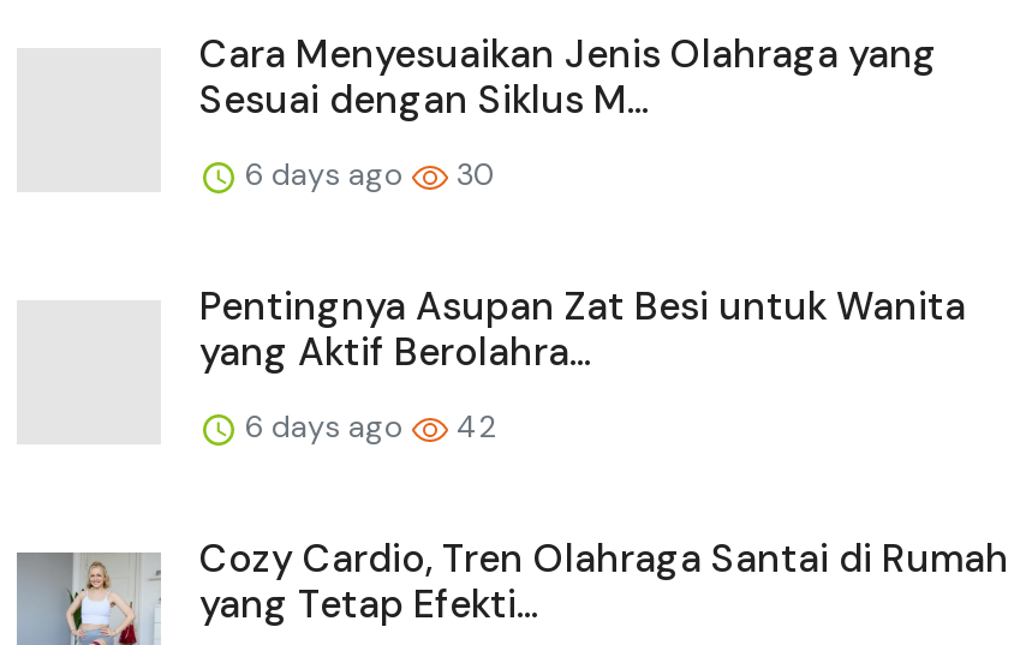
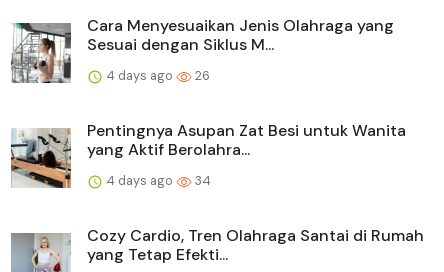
none -> [10,22,72,84] [image]
[238,154,411,194] 6 days ago -> [103,67,176,84] 4 days ago
[449,154,495,194] 30 -> [192,67,210,84] 26
none -> [10,128,72,189] [image]
[238,406,411,447] 6 days ago -> [103,172,176,189] 4 days ago
[449,406,495,447] 42 -> [192,172,211,189] 34

